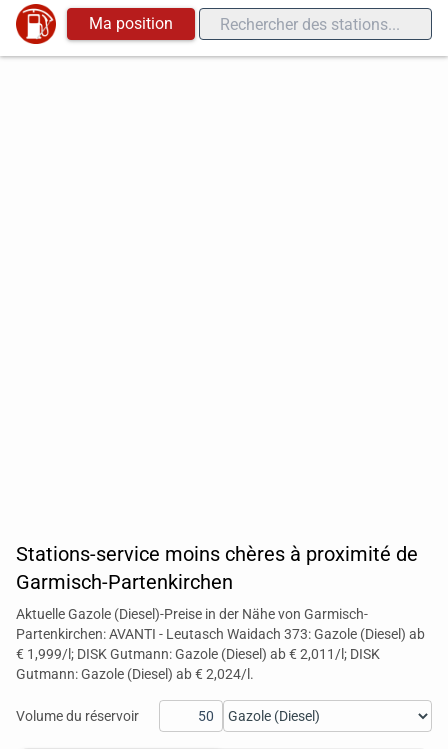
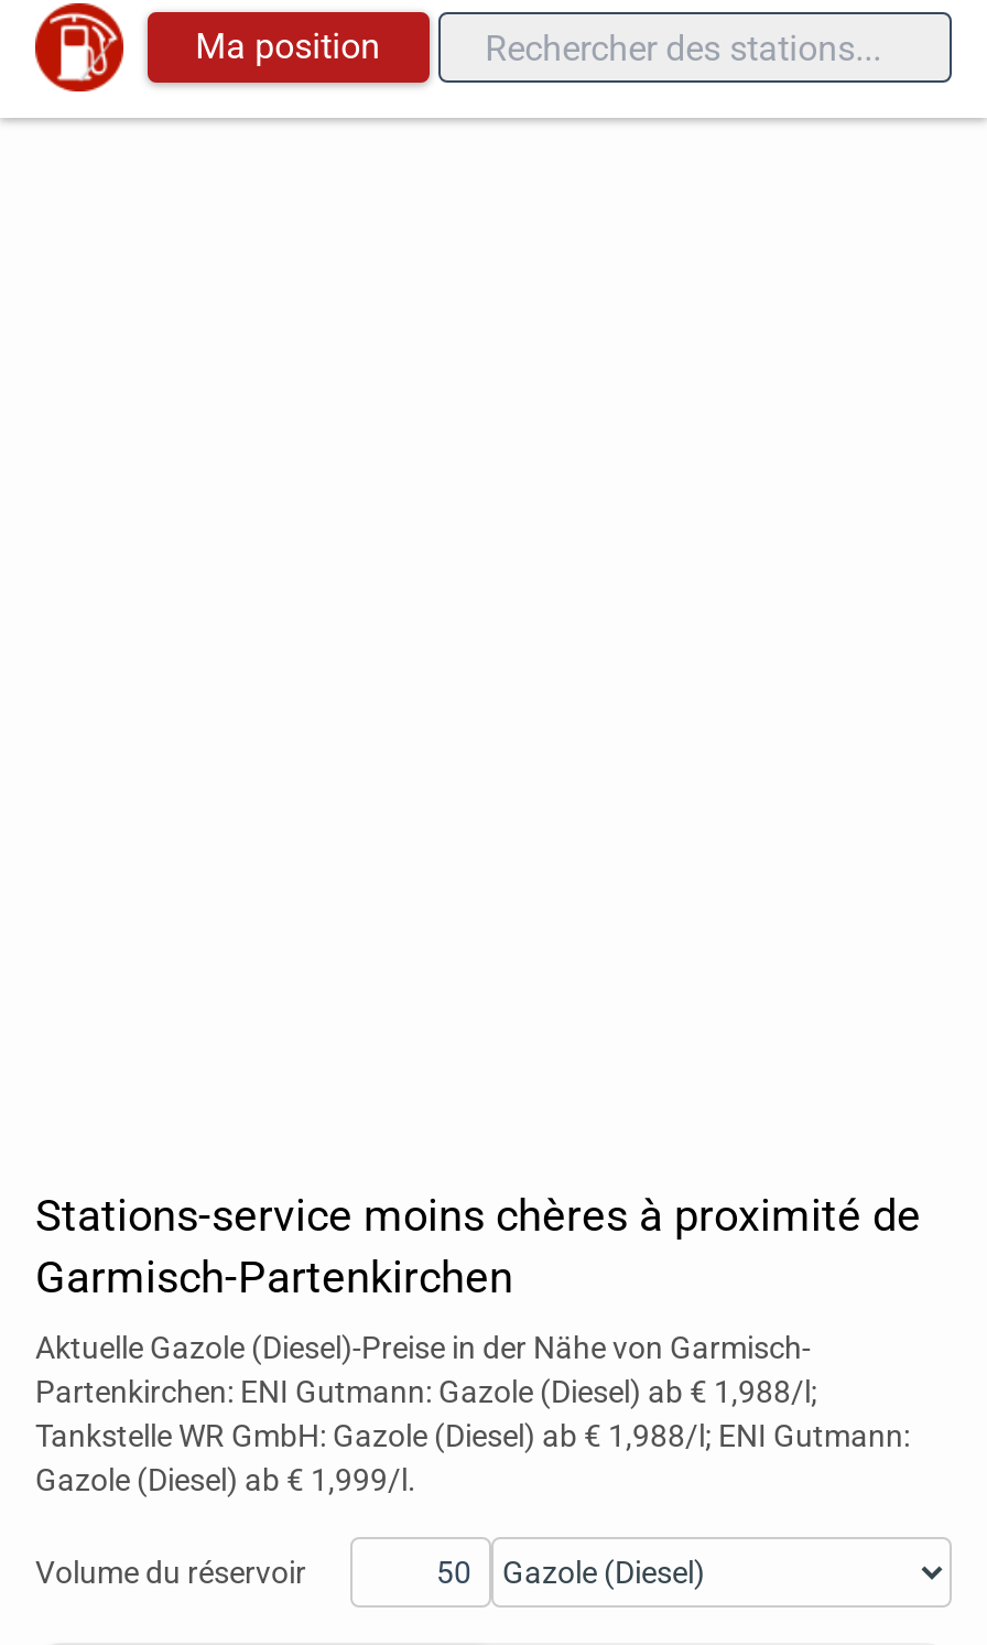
[16,626,425,682] Partenkirchen: AVANTI - Leutasch Waidach 373: Gazole (Diesel) ab | € 1,999/l; DISK Gutmann: Gazole (Diesel) ab € 2,011/l; DISK | Gutmann: Gazole (Diesel) ab € 2,024/l. -> [35,1374,910,1497] Partenkirchen: ENI Gutmann: Gazole (Diesel) ab € 1,988/l; | Tankstelle WR GmbH: Gazole (Diesel) ab € 1,988/l; ENI Gutmann: | Gazole (Diesel) ab € 1,999/l.

